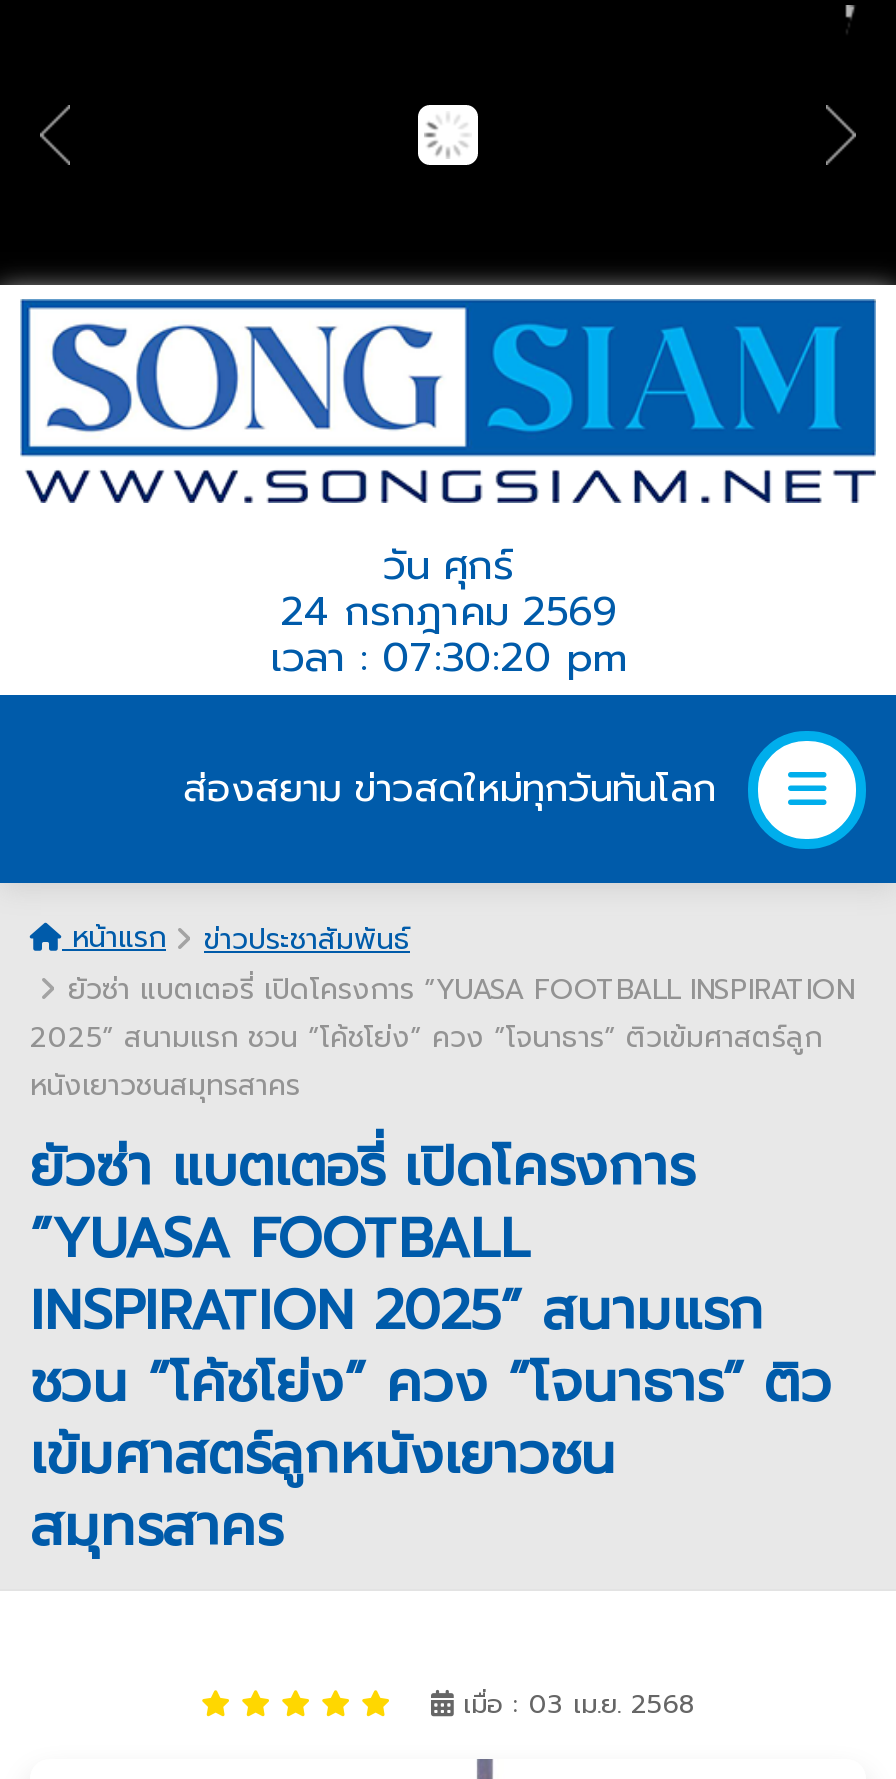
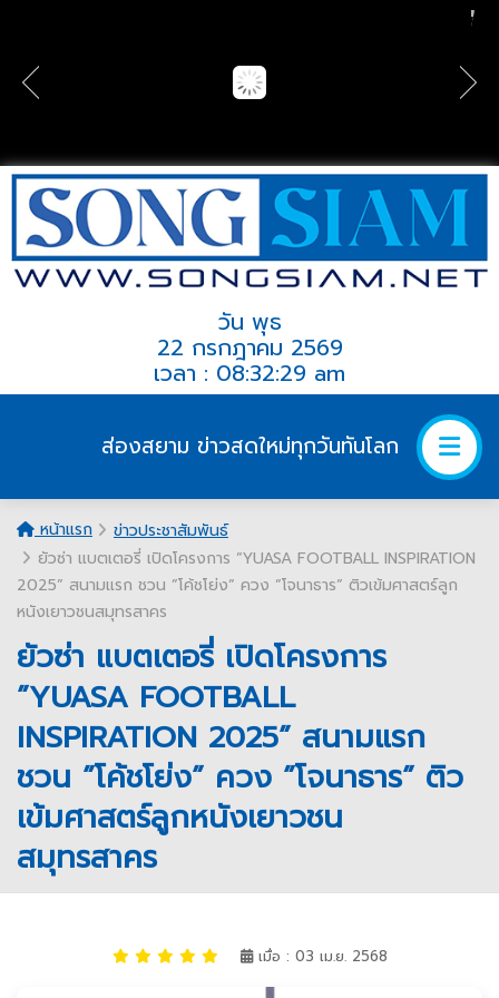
[270,535,626,687] วัน ศุกร์ | 24 กรกฎาคม 2569 | เวลา : 07:30:20 pm -> [154,305,345,390] วัน พุธ | 22 กรกฎาคม 2569 | เวลา : 08:32:29 am

